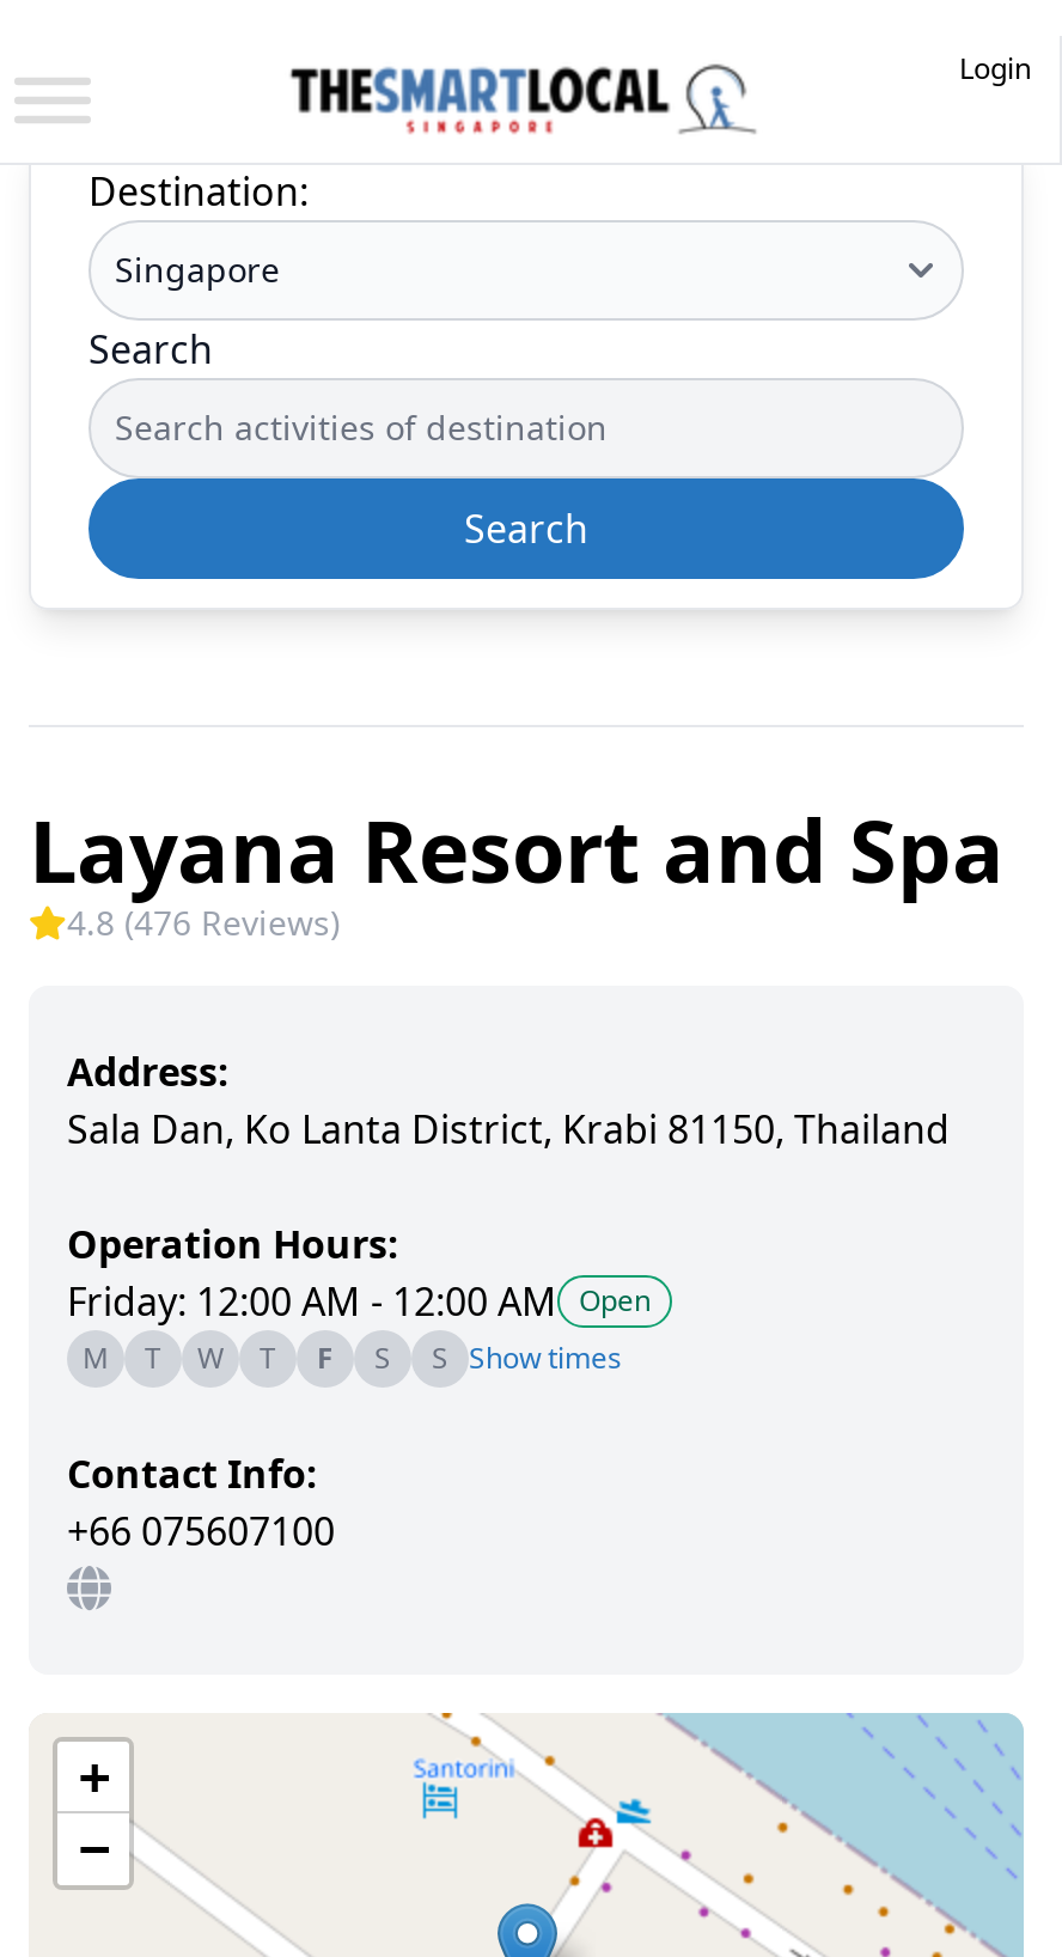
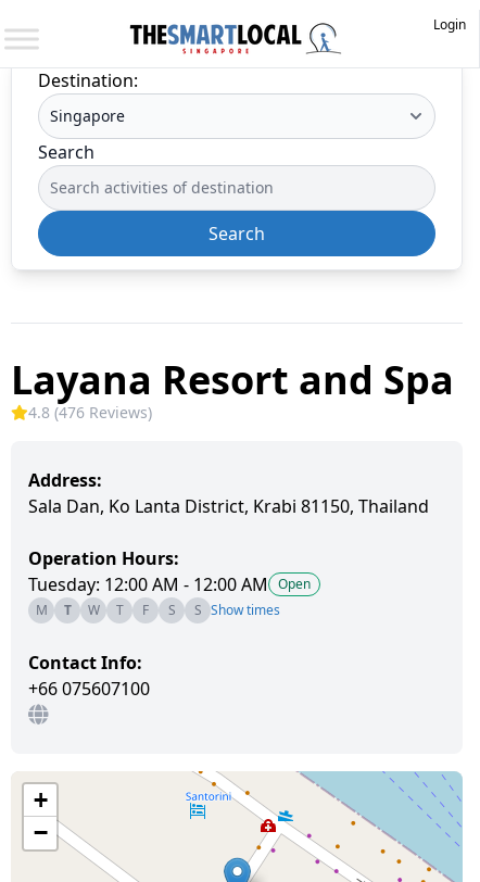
[67,1275,651,1328] Friday: 12:00 AM - 12:00 AM Open -> [28,572,311,596] Tuesday: 12:00 AM - 12:00 AM Open

